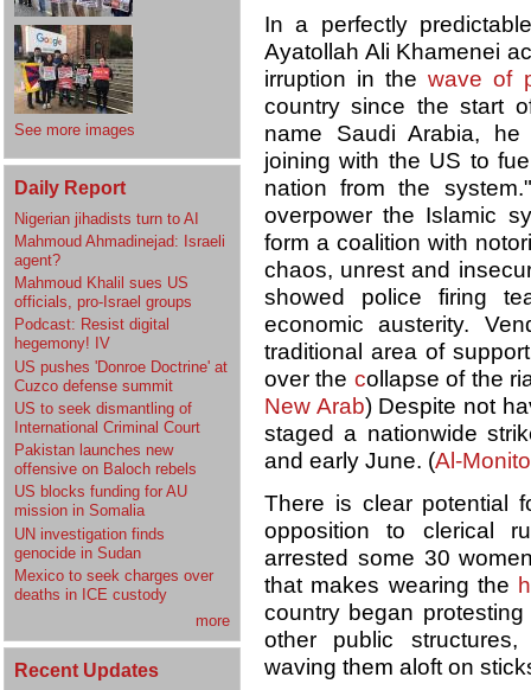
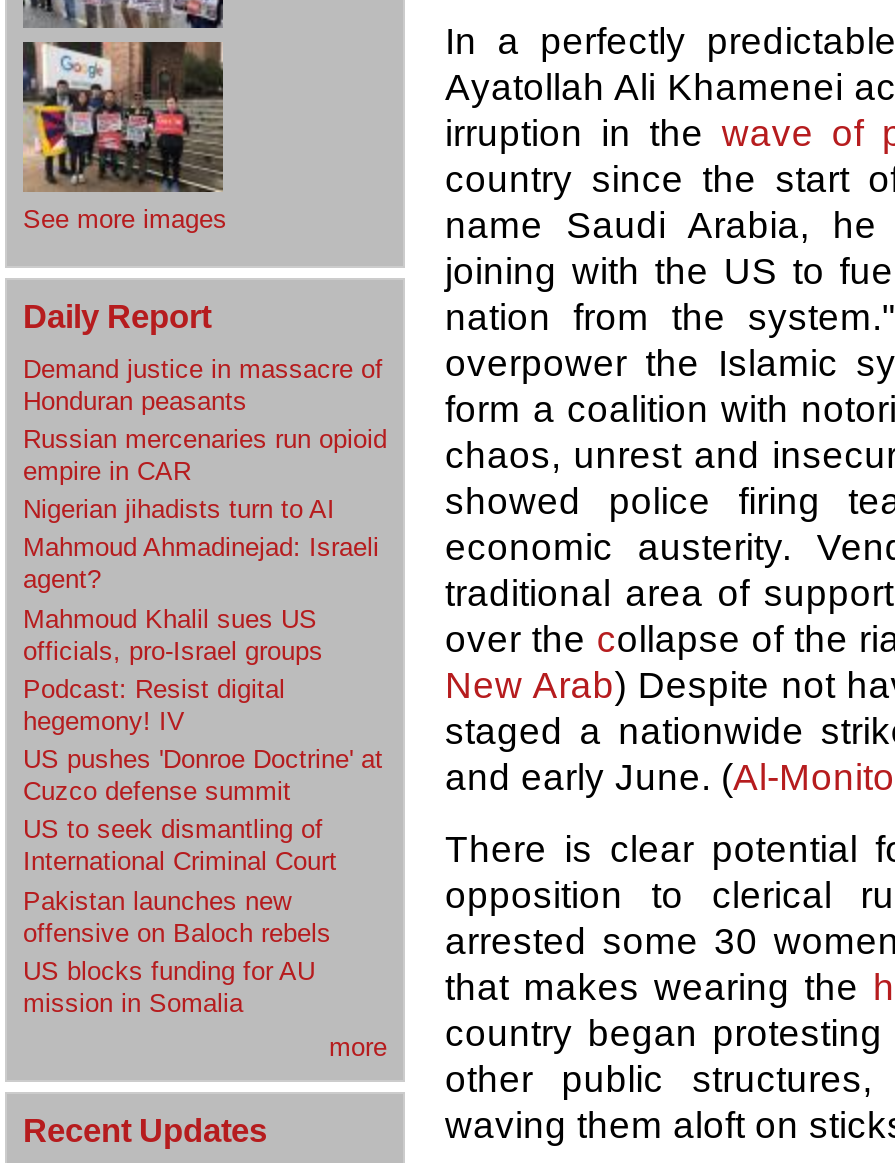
moved [14,209,228,520] -> [23,494,383,1018]: Nigerian jihadists turn to AI | Mahmoud Ahmadinejad: Israeli | agent? | ... | US blocks funding for AU | mission in Somalia
none -> [23,353,387,486] Demand justice in massacre of | Honduran peasants | Russian mercenaries run opioid | empire in CAR
[14,525,213,603] UN investigation finds | genocide in Sudan | Mexico to seek charges over | deaths in ICE custody -> none

